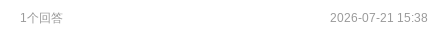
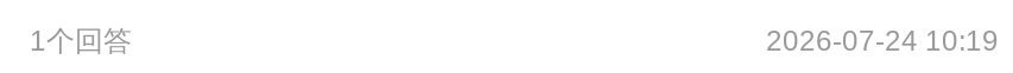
[330,11,428,25] 2026-07-21 15:38 -> [766,25,999,58] 2026-07-24 10:19

